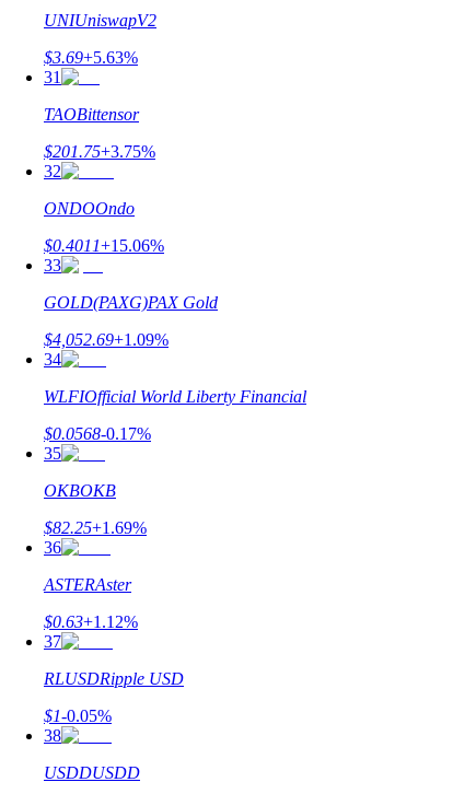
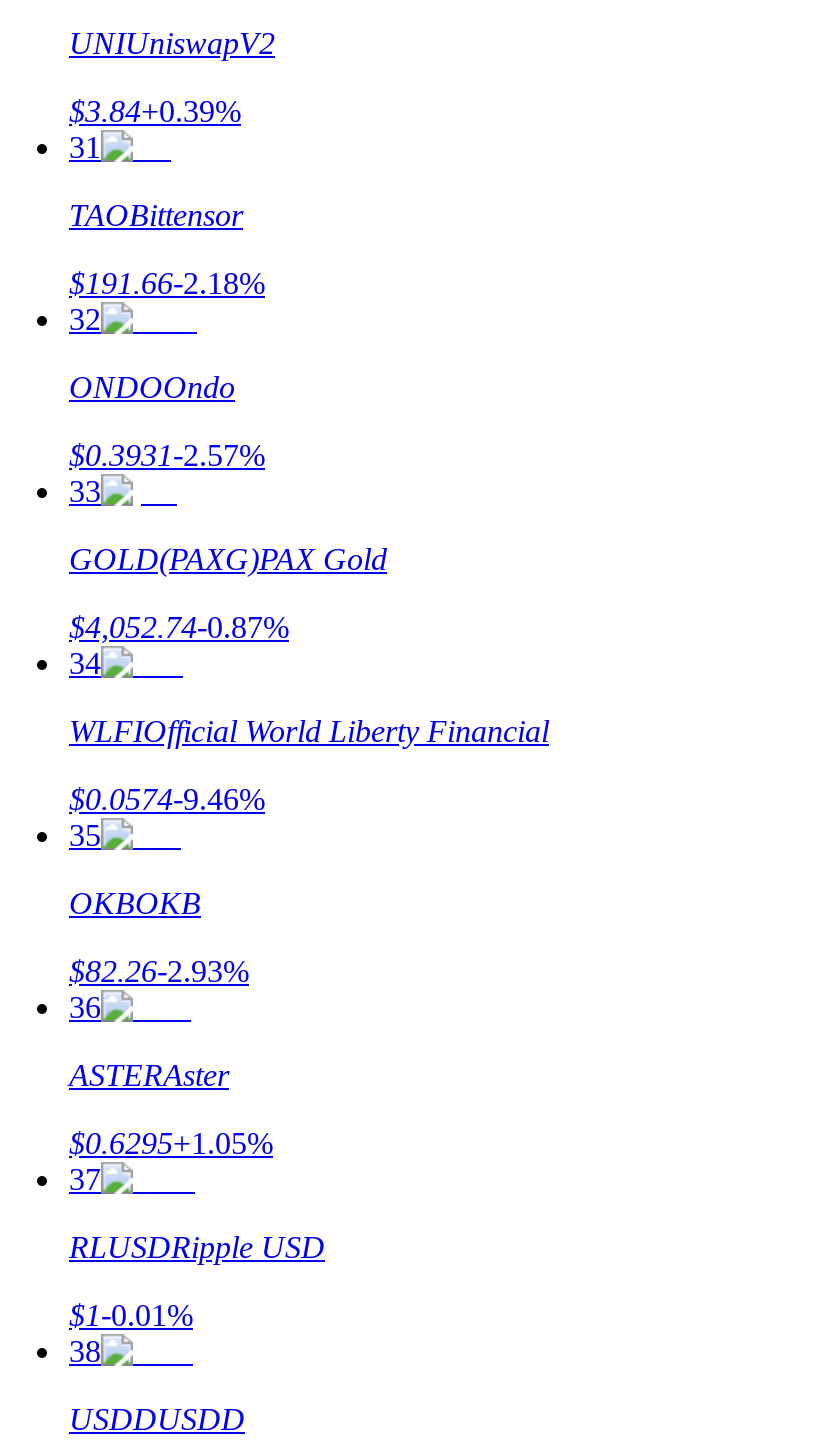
[44,48,138,66] $3.69+5.63% -> [69,93,241,127] $3.84+0.39%
[44,142,155,160] $201.75+3.75% -> [69,265,265,299] $191.66-2.18%
[44,236,164,254] $0.4011 + 15.06% -> [69,437,265,471] $0.3931-2.57%
[44,330,169,348] $4,052.69+ 1.09% -> [69,609,289,643] $4,052.74-0.87%
[44,424,151,442] $0.0568-0.17% -> [69,781,265,815] $0.0574-9.46%
[44,518,147,536] $82.25+ 1.69% -> [69,953,249,987] $82.26-2.93%
[44,612,138,630] $0.63+1.12% -> [69,1125,273,1159] $0.6295+1.05%
[44,706,112,725] $1-0.05% -> [69,1297,193,1331] $1-0.01%

